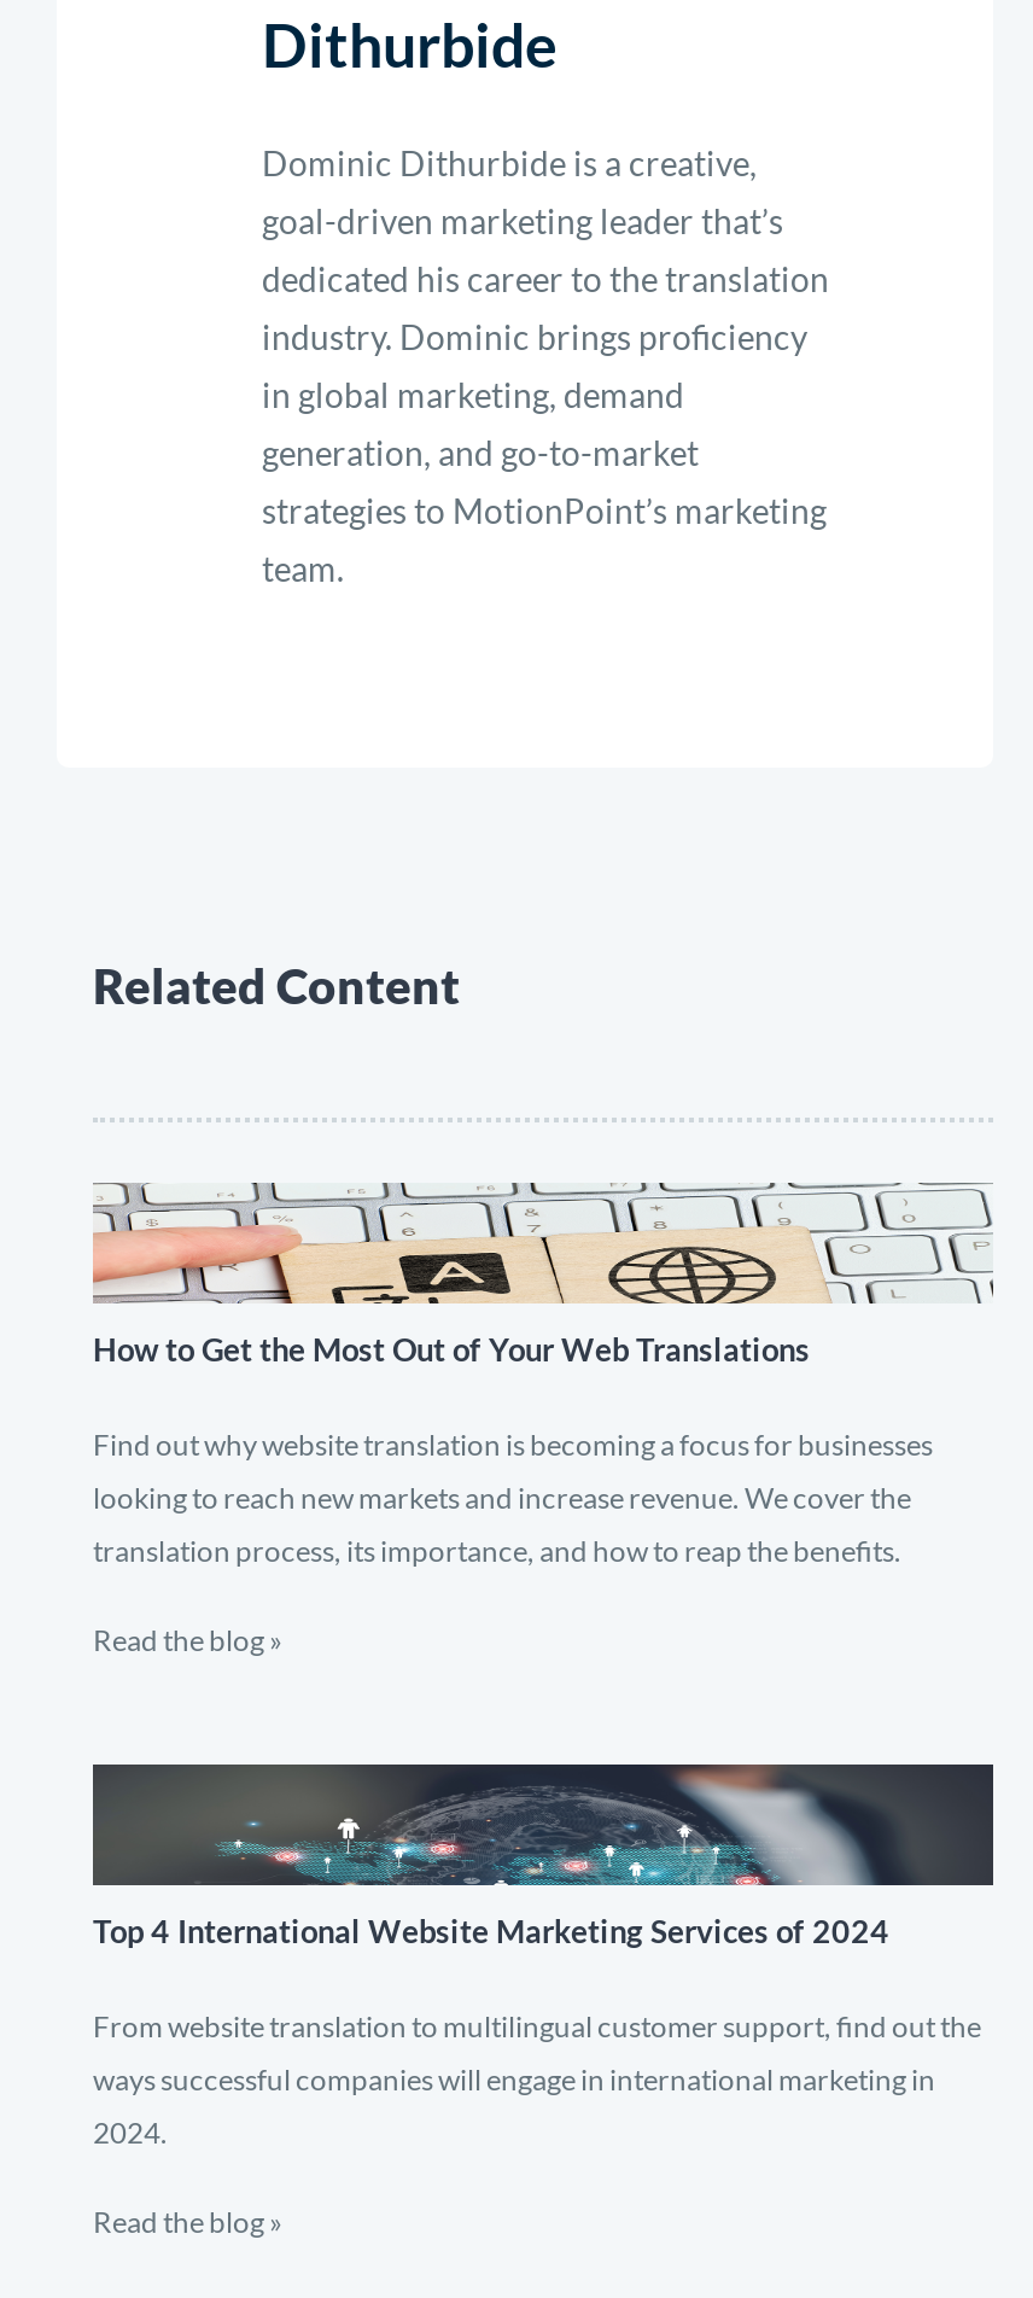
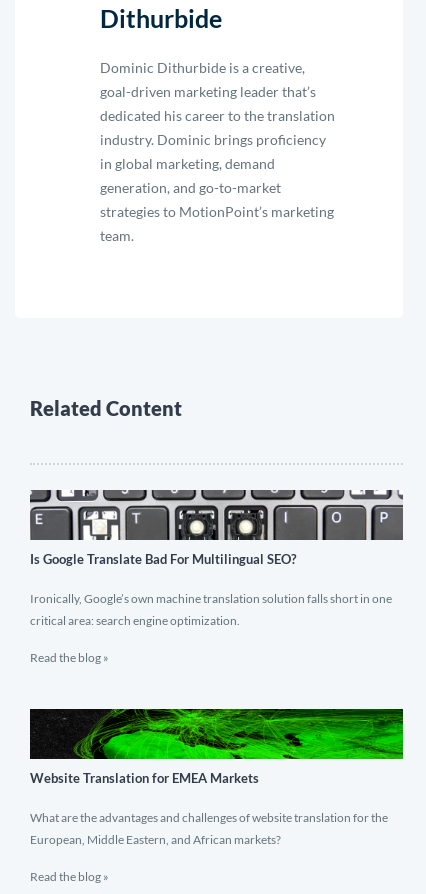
[93,1180,993,1569] [image] | How to Get the Most Out of Your Web Translations | Find out why website translation is becoming a focus for businesses | looking to reach new markets and increase revenue. We cover the | translation process, its importance, and how to reap the benefits. -> [29,489,404,628] [image] | Is Google Translate Bad For Multilingual SEO? | Ironically, Google’s own machine translation solution falls short in one | critical area: search engine optimization.
[93,1762,996,2151] [image] | Top 4 International Website Marketing Services of 2024 | From website translation to multilingual customer support, find out the | ways successful companies will engage in international marketing in | 2024. -> [30,708,404,847] [image] | Website Translation for EMEA Markets | What are the advantages and challenges of website translation for the | European, Middle Eastern, and African markets?

